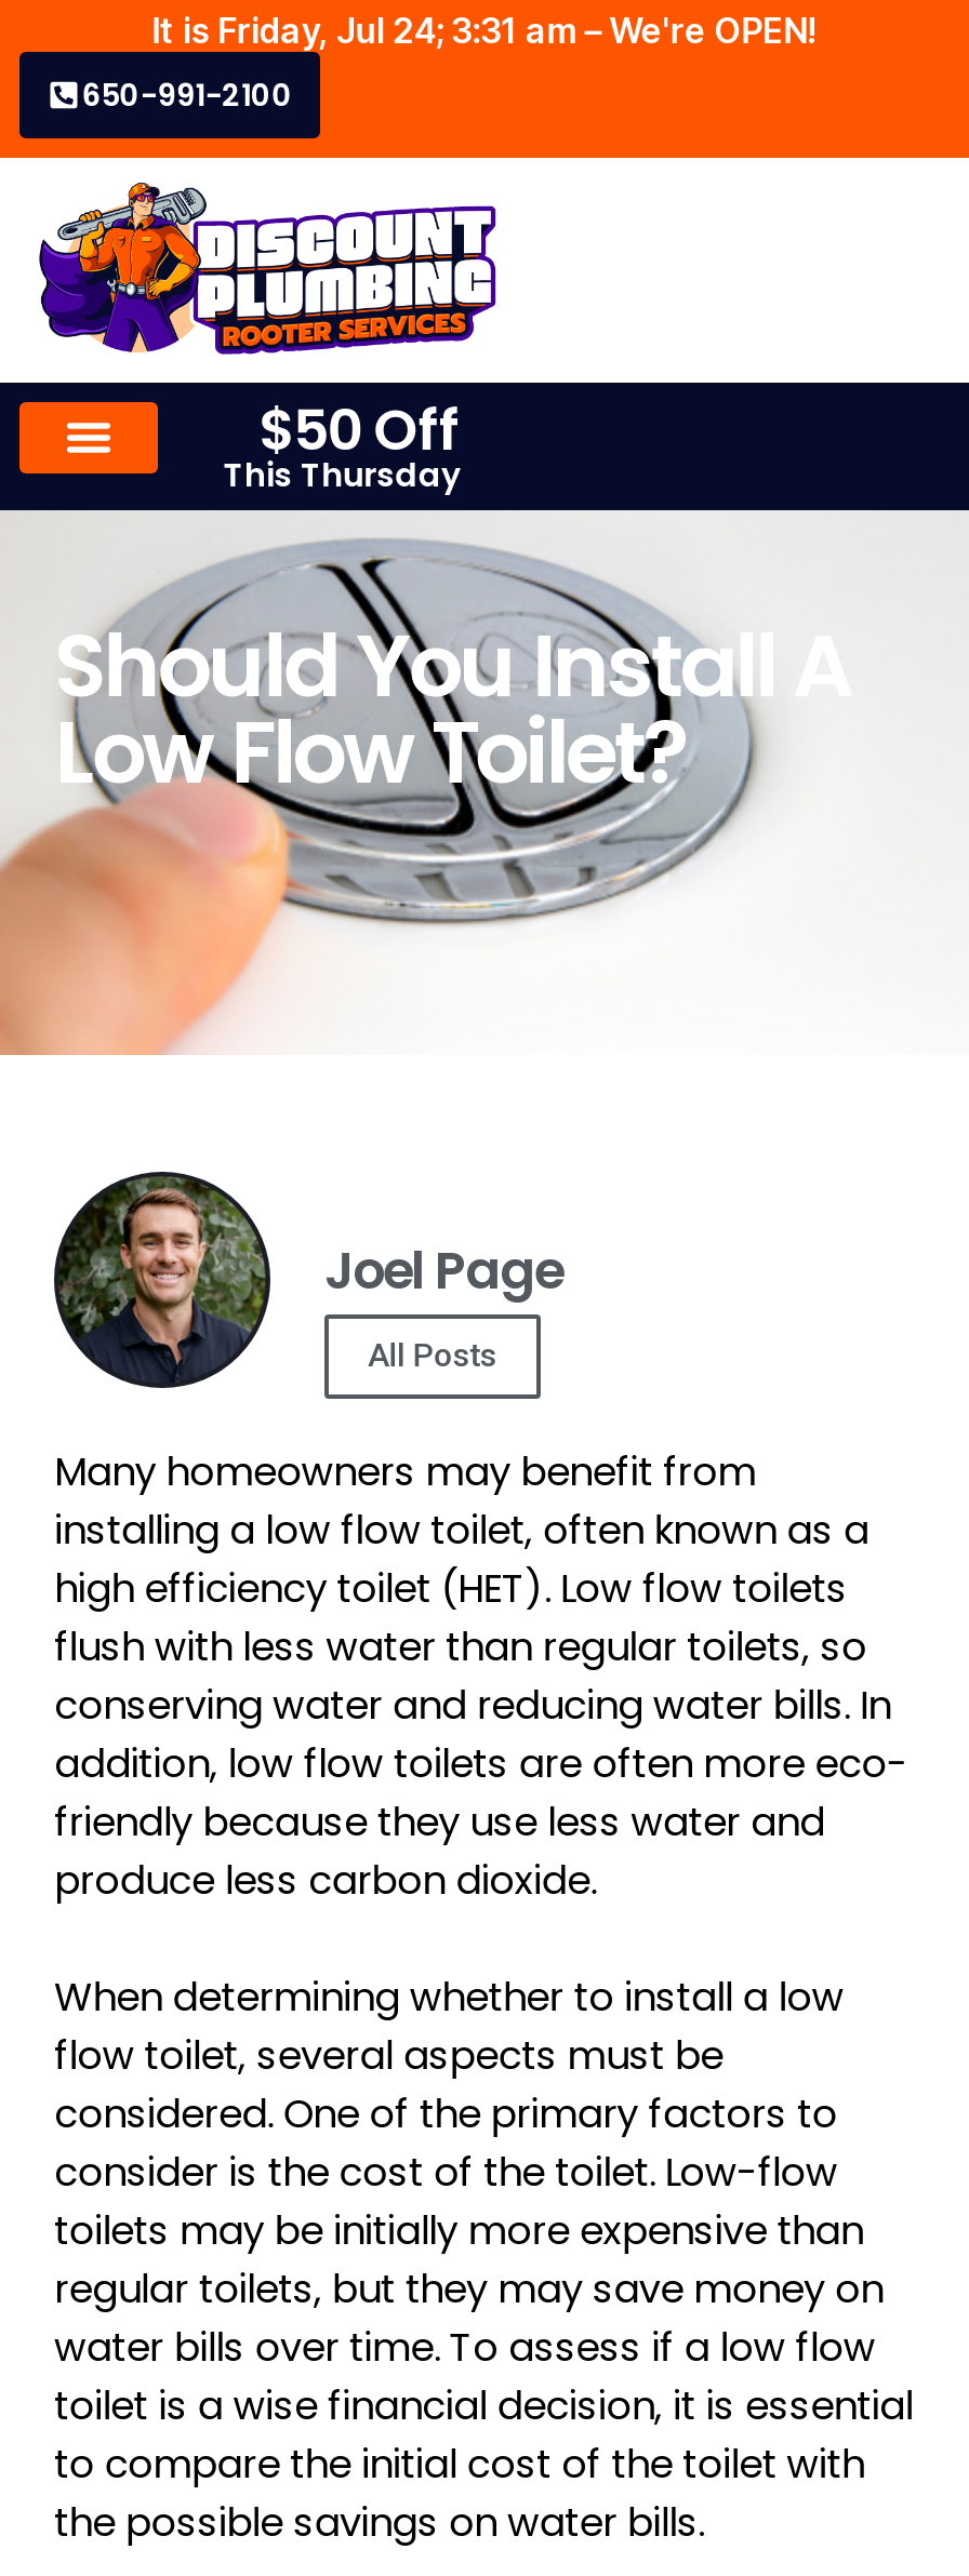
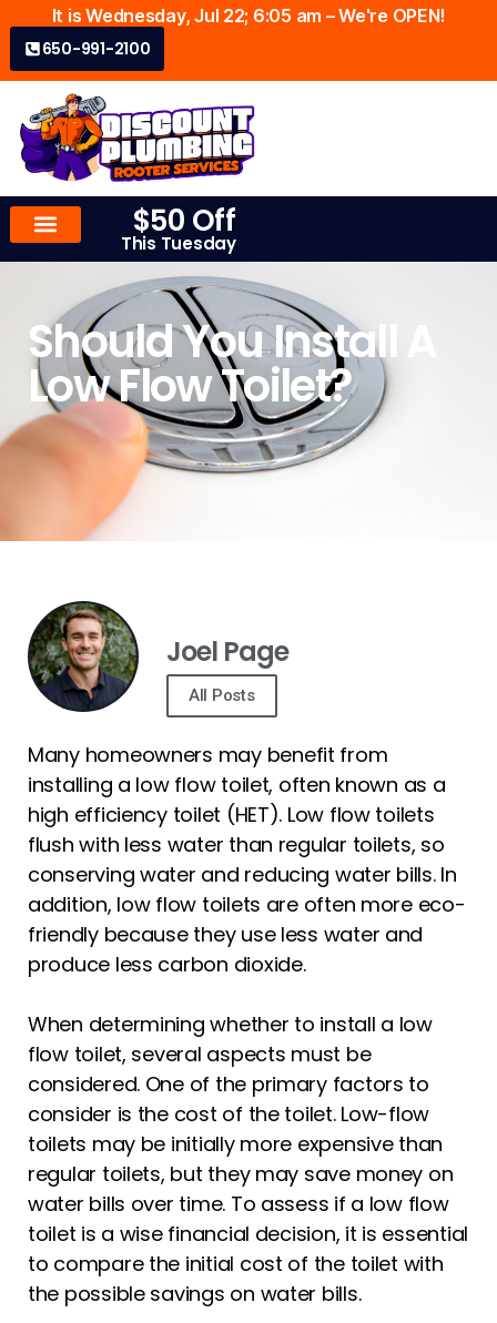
[152,10,817,53] It is Friday, Jul 24; 3:31 am – We're OPEN! -> [52,5,445,27] It is Wednesday, Jul 22; 6:05 am – We're OPEN!
[223,451,460,497] This Thursday -> [121,232,236,255] This Tuesday

